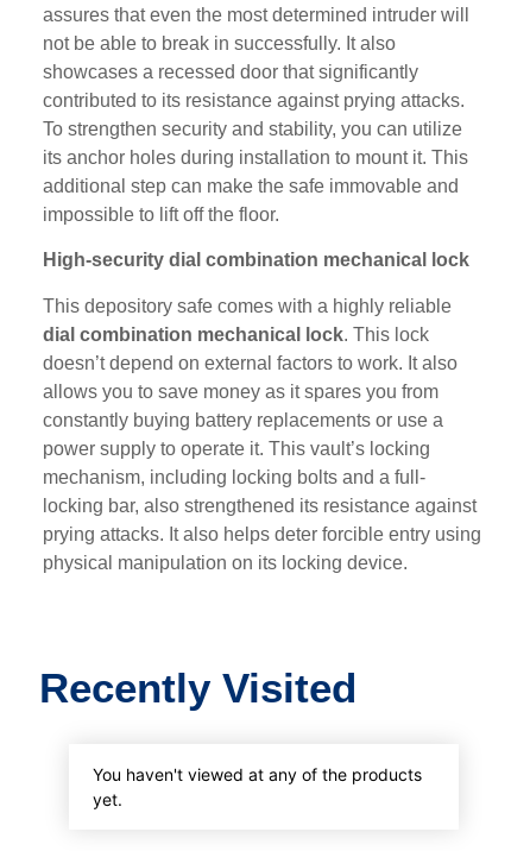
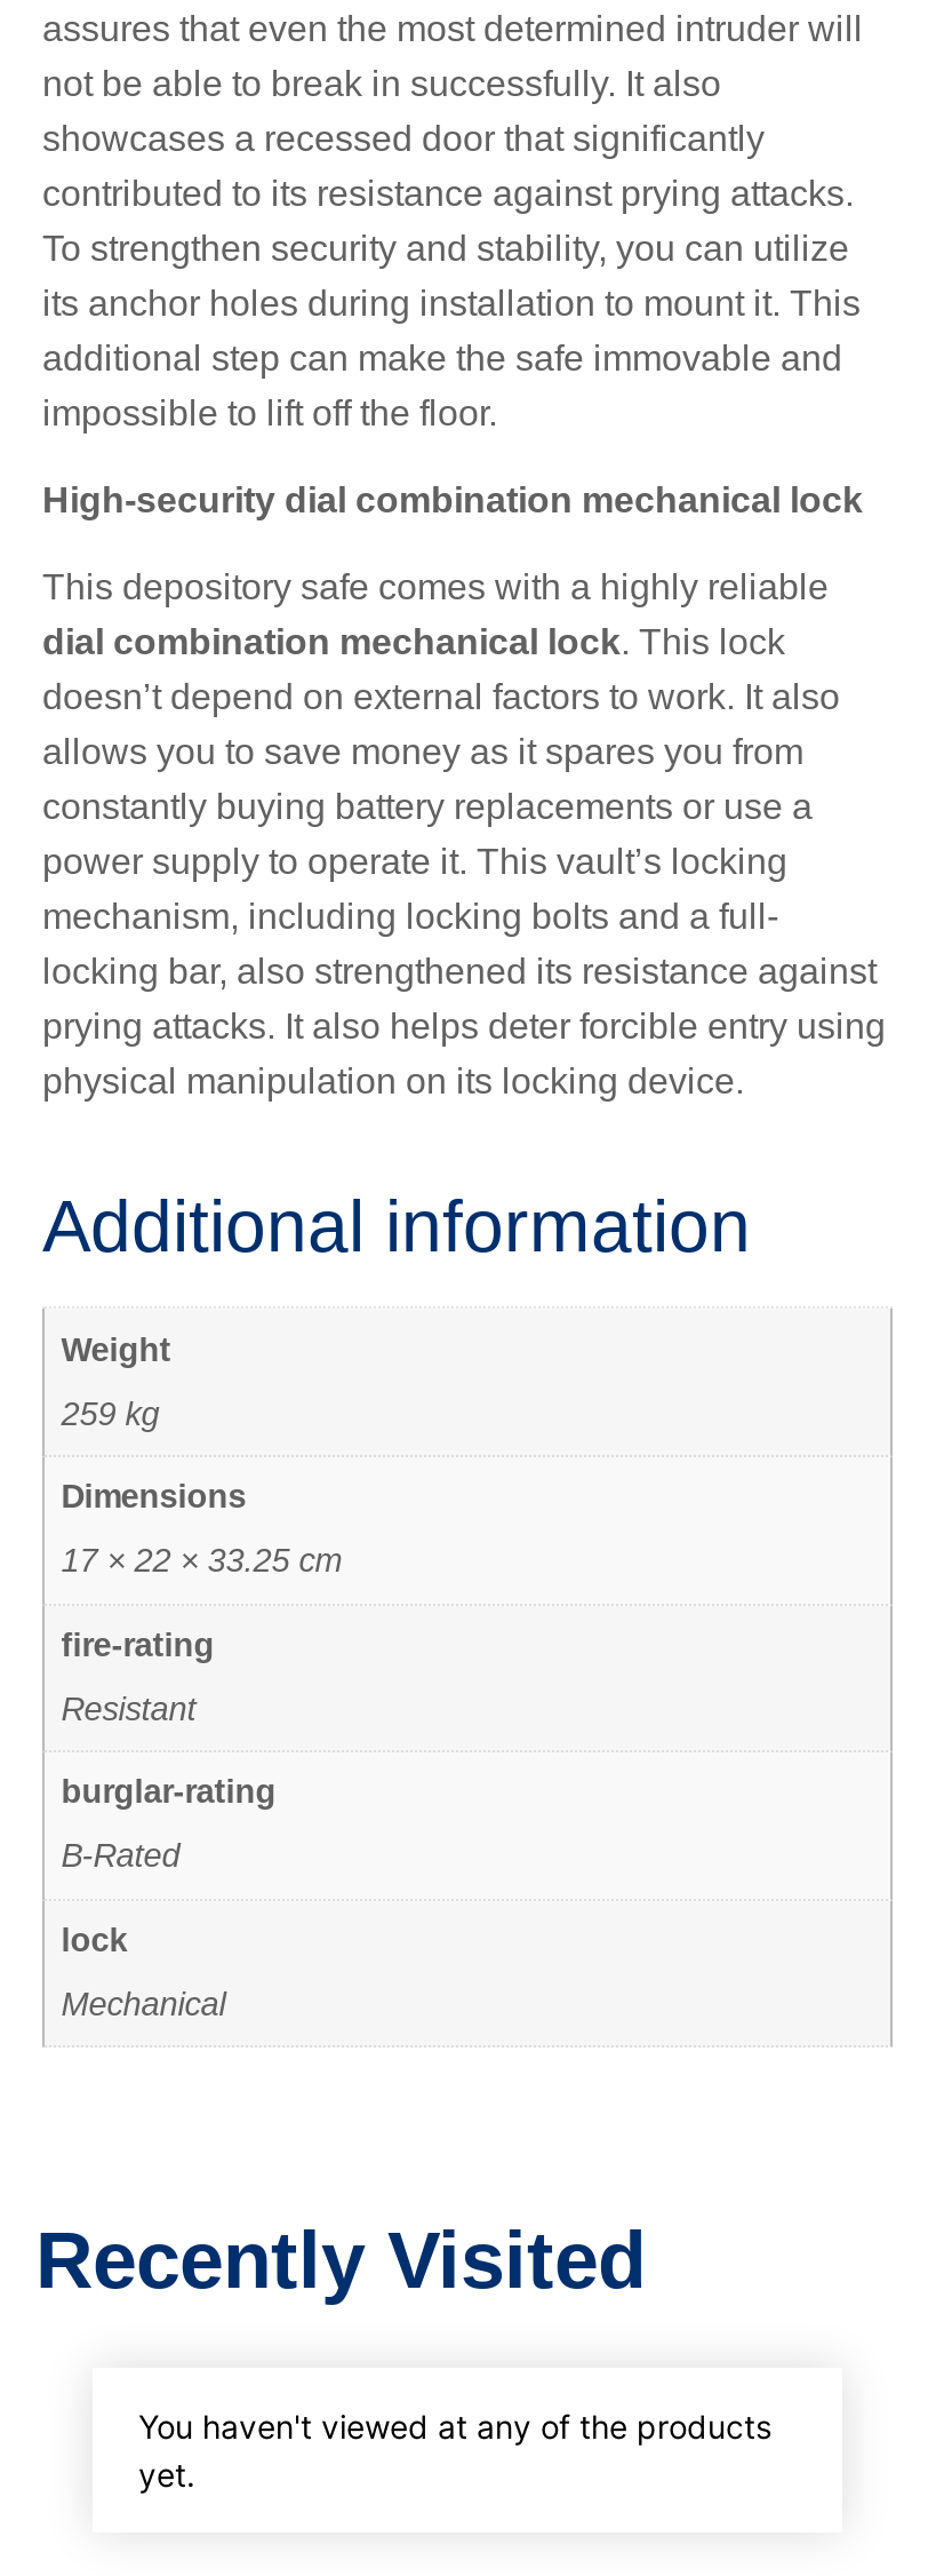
none -> [42,1186,751,2023] Additional information | Weight | 259 kg | Dimensions | 17 × 22 × 33.25 cm | fire-rating | Resistant | burglar-rating | B-Rated | lock | Mechanical

